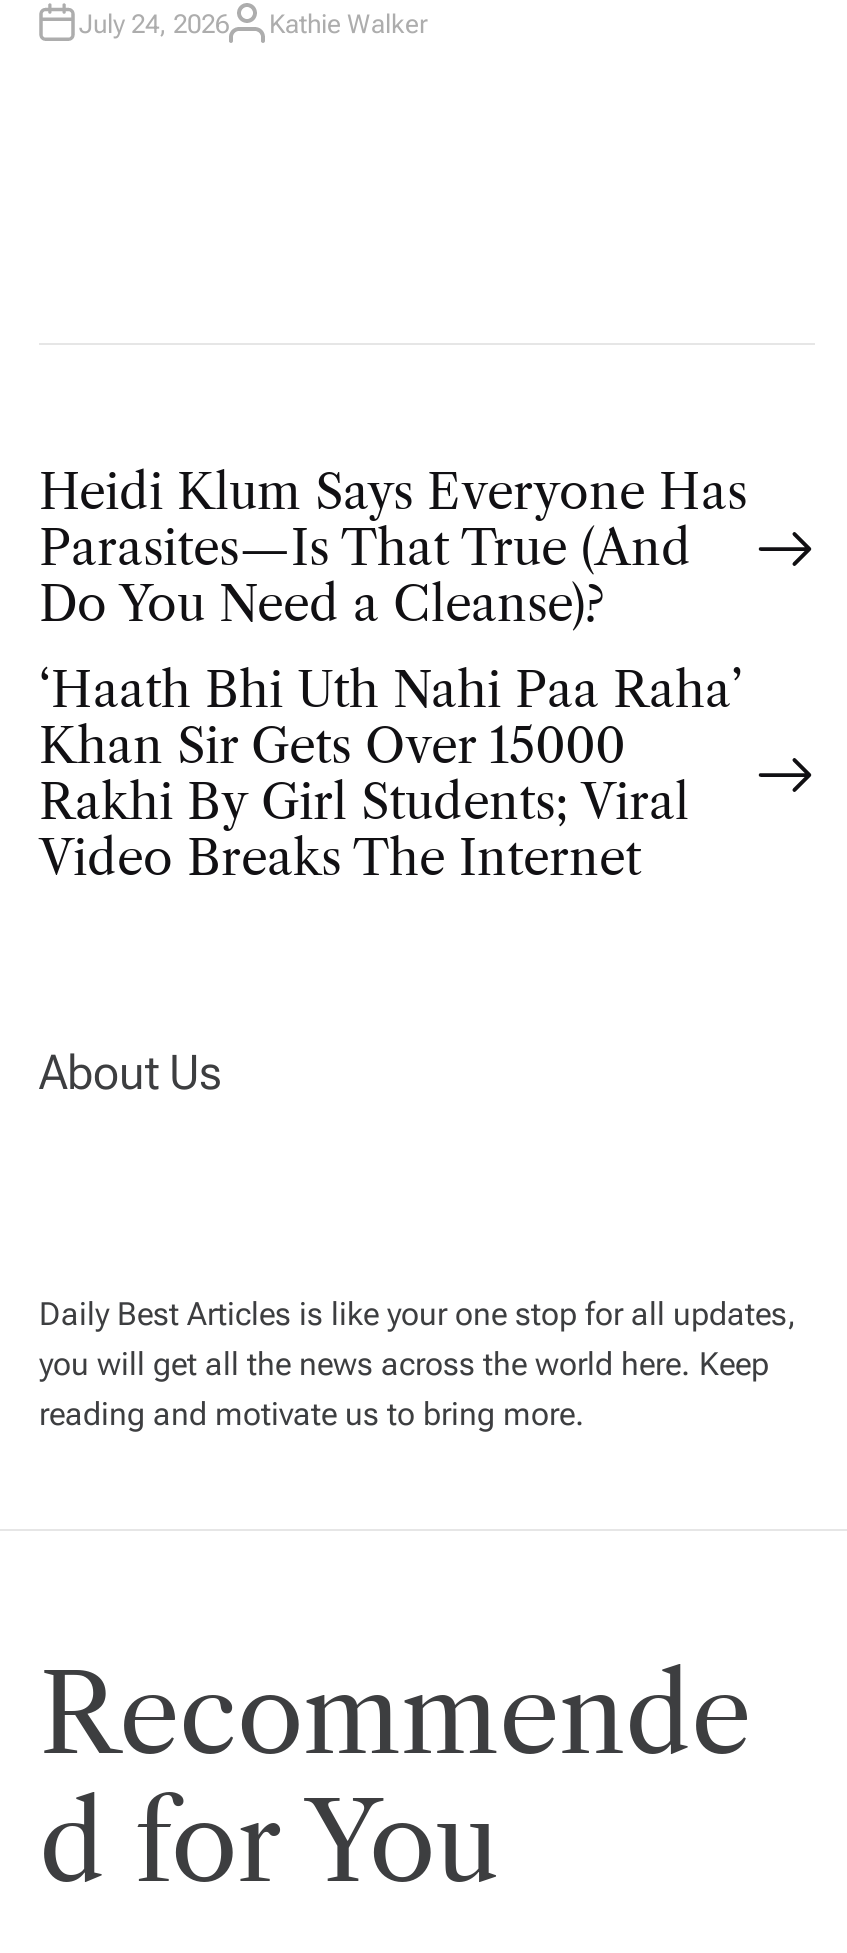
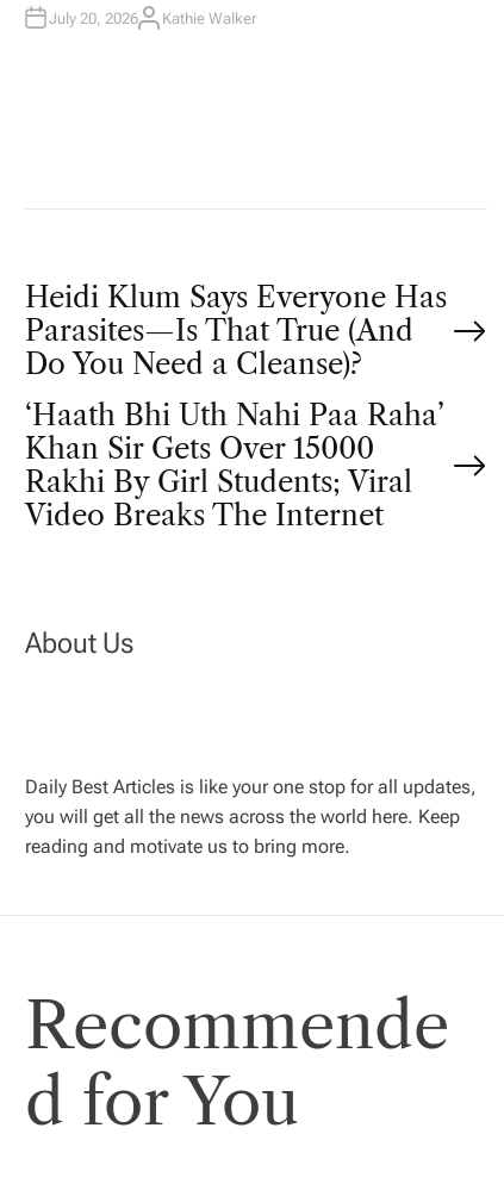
[79,9,427,49] July 24, 2026A Kathie Walker -> [49,9,256,33] July 20, 2026A Kathie Walker

